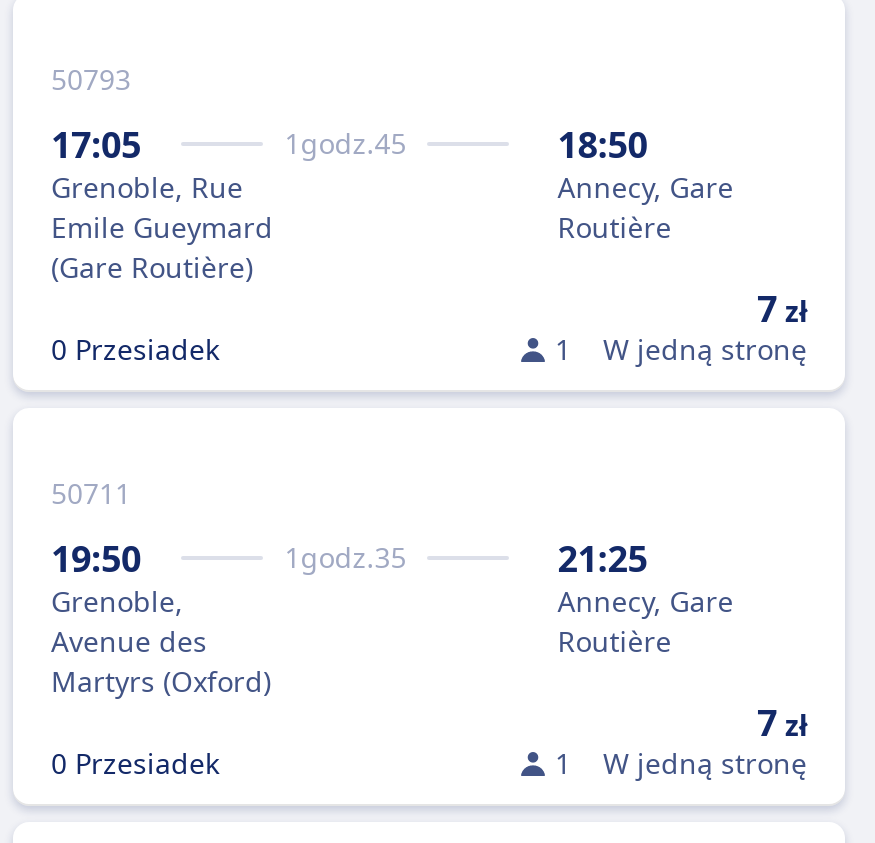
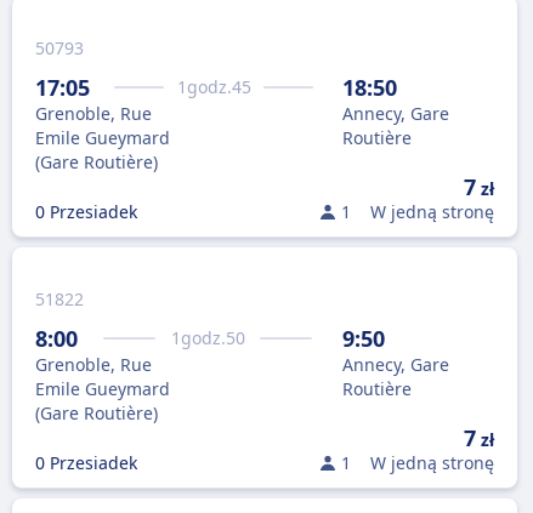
[51,474,131,512] 50711 -> [35,287,84,310] 51822
[51,534,406,700] 19:50 | 1 godz.35 | Grenoble, | Avenue des | Martyrs (Oxford) -> [35,324,245,424] 8:00 | 1 godz.50 | Grenoble, Rue | Emile Gueymard | (Gare Routière)
[558,534,648,582] 21:25 -> [343,324,385,353] 9:50

